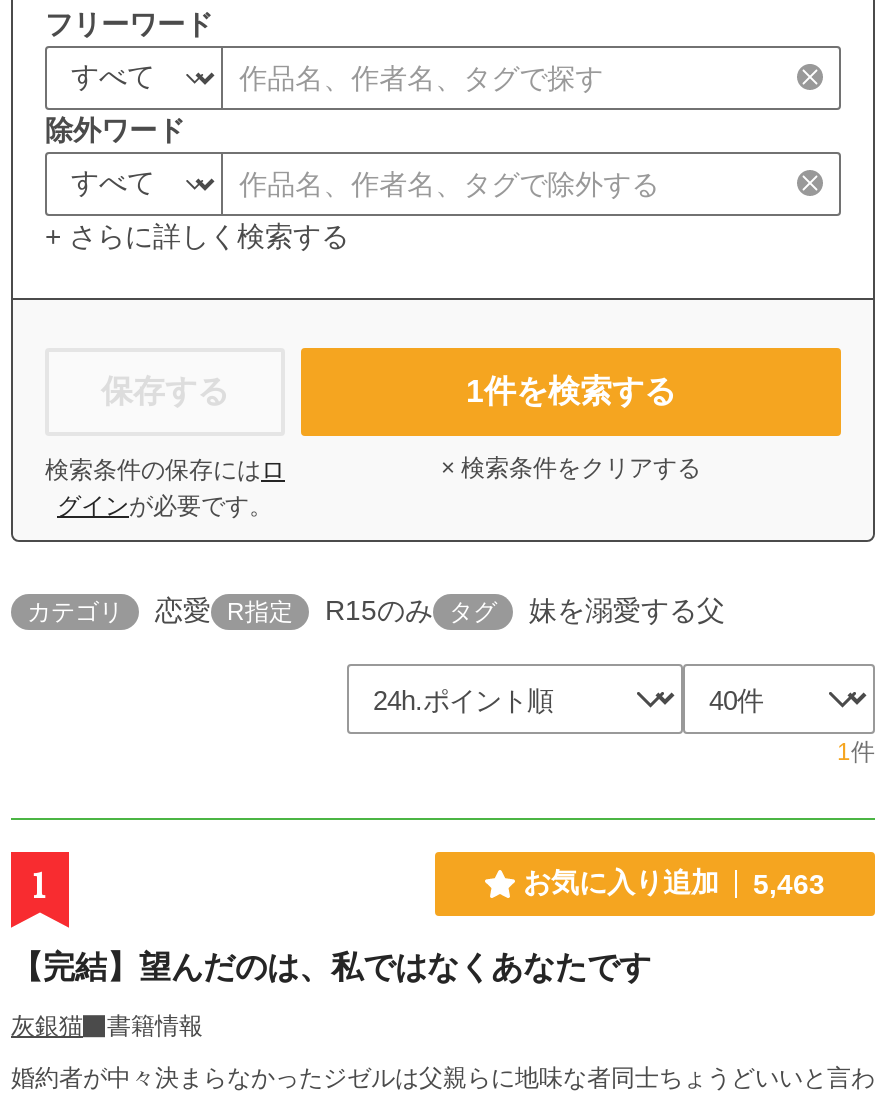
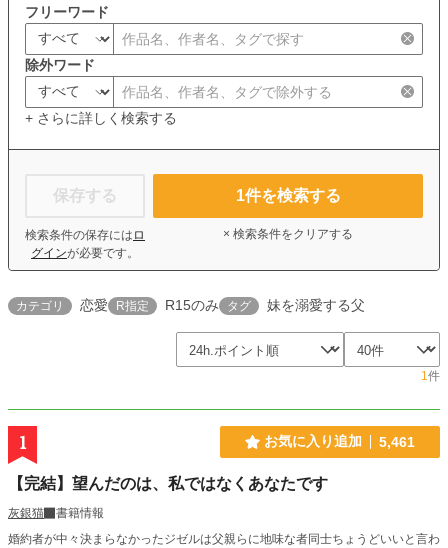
[523,866,825,900] お気に入り追加 5,463 -> [264,433,415,450] お気に入り追加 5,461

